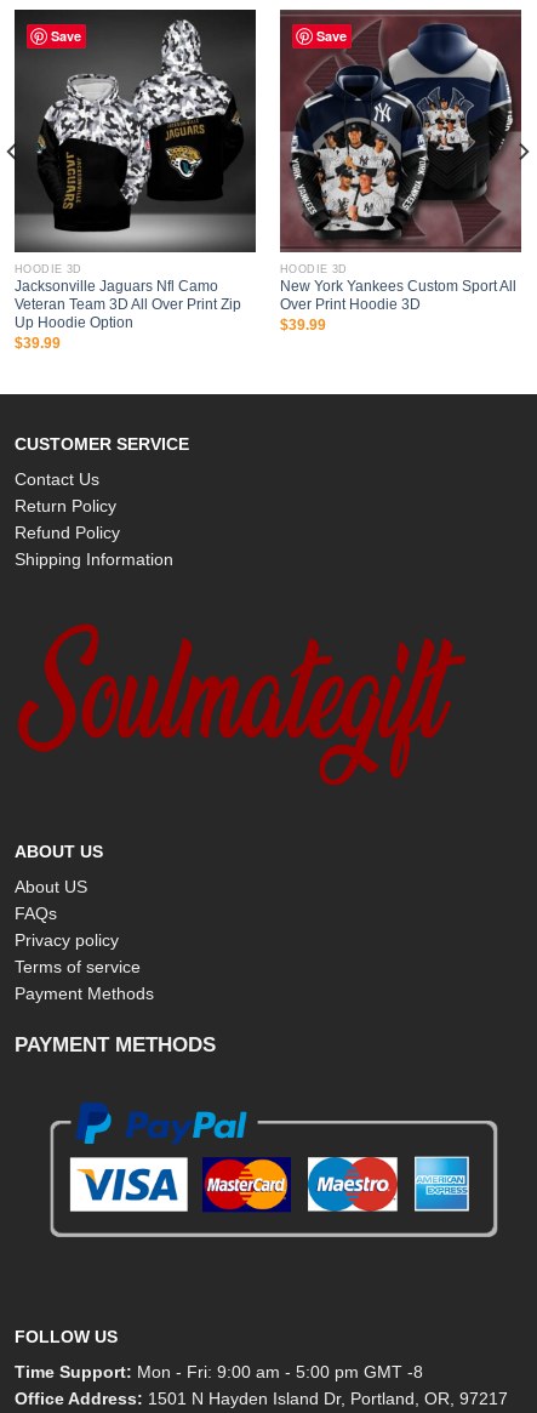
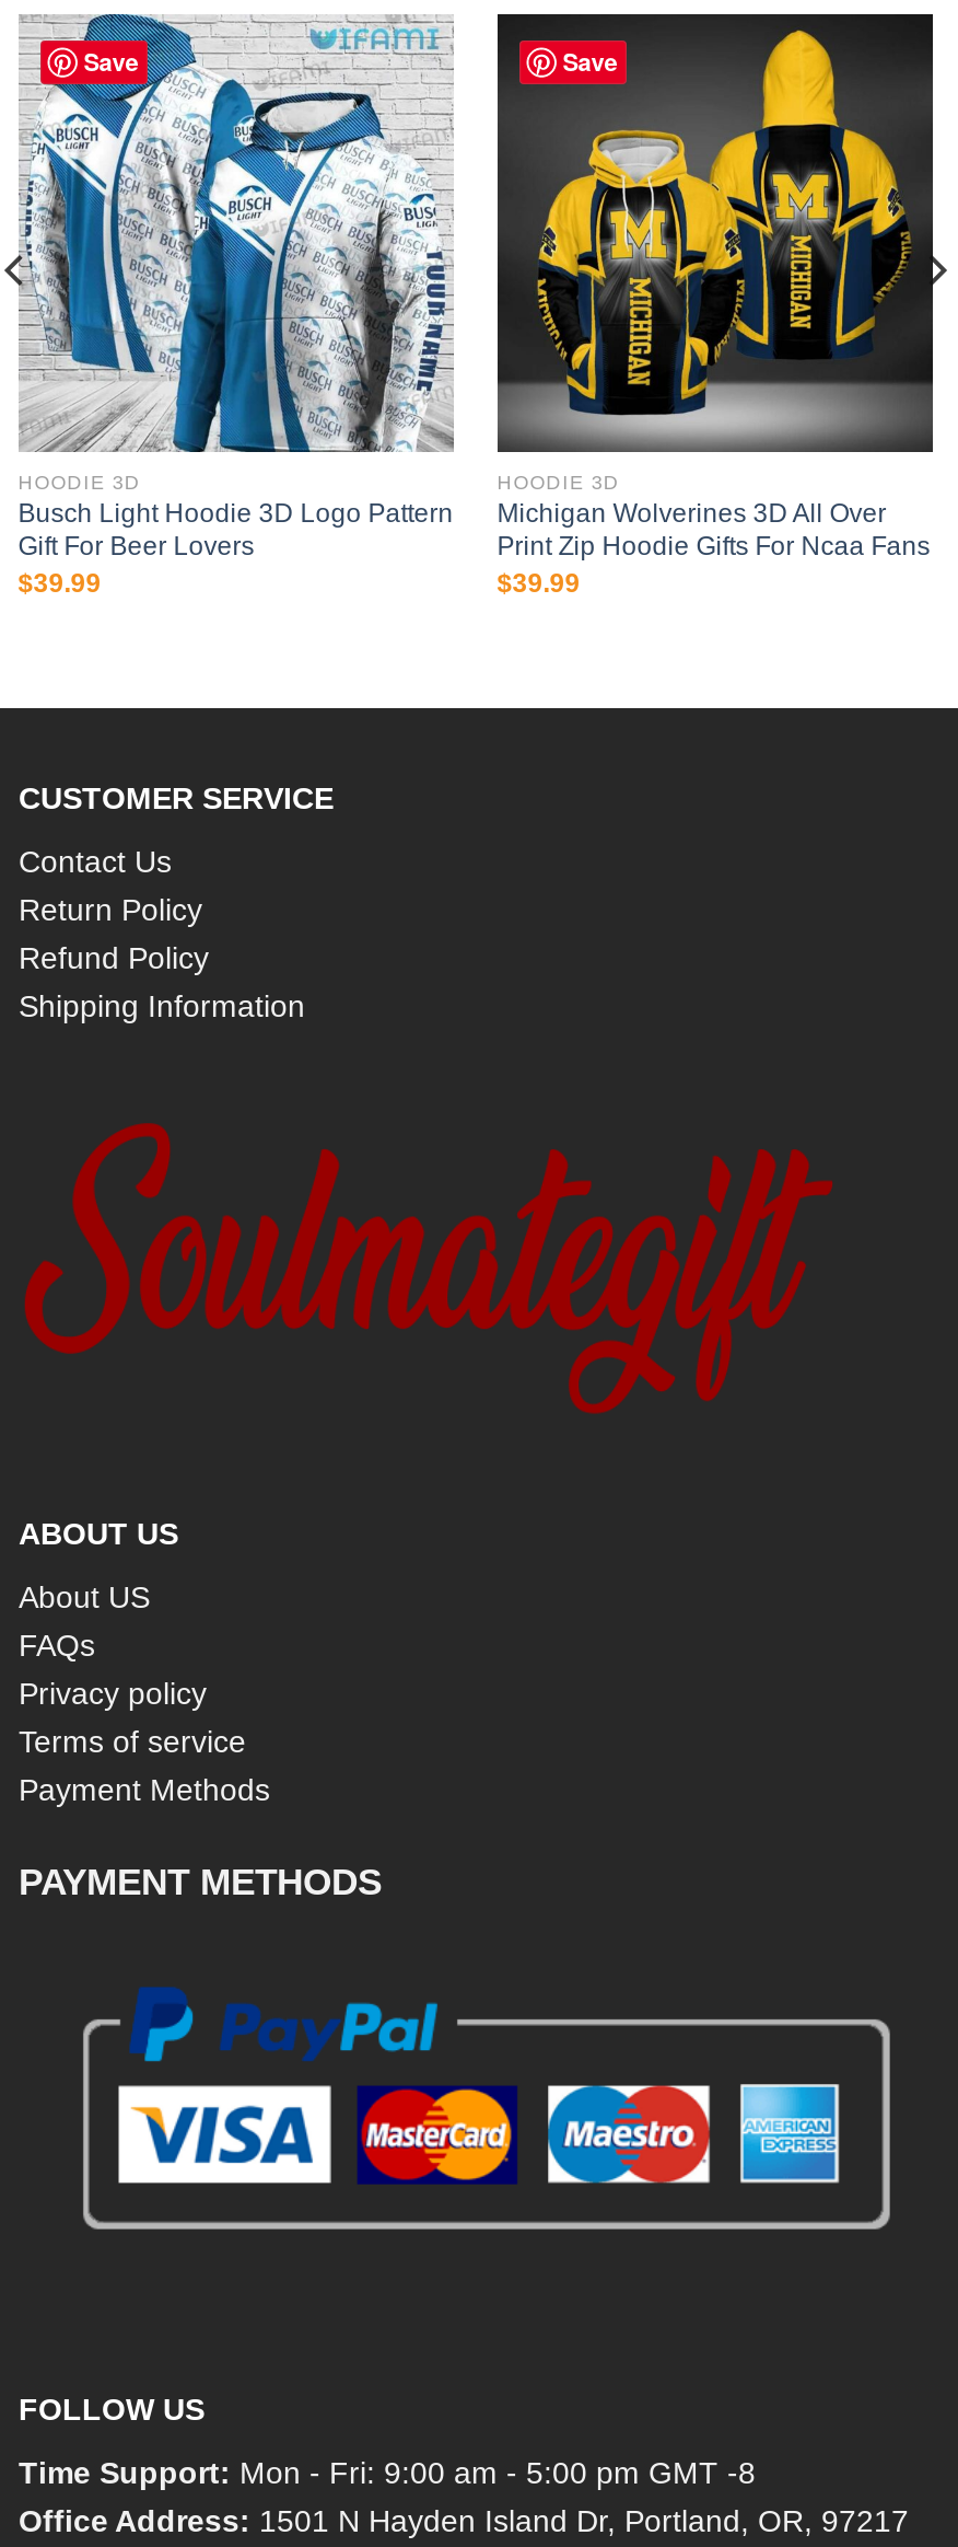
[13,8,257,332] [image] | Jacksonville Jaguars Nfl Camo | Veteran Team 3D All Over Print Zip | Up Hoodie Option -> [18,12,454,562] [image] | Busch Light Hoodie 3D Logo Pattern | Gift For Beer Lovers
[280,10,522,313] [image] | New York Yankees Custom Sport All | Over Print Hoodie 3D -> [497,14,935,562] [image] | Michigan Wolverines 3D All Over | Print Zip Hoodie Gifts For Ncaa Fans

